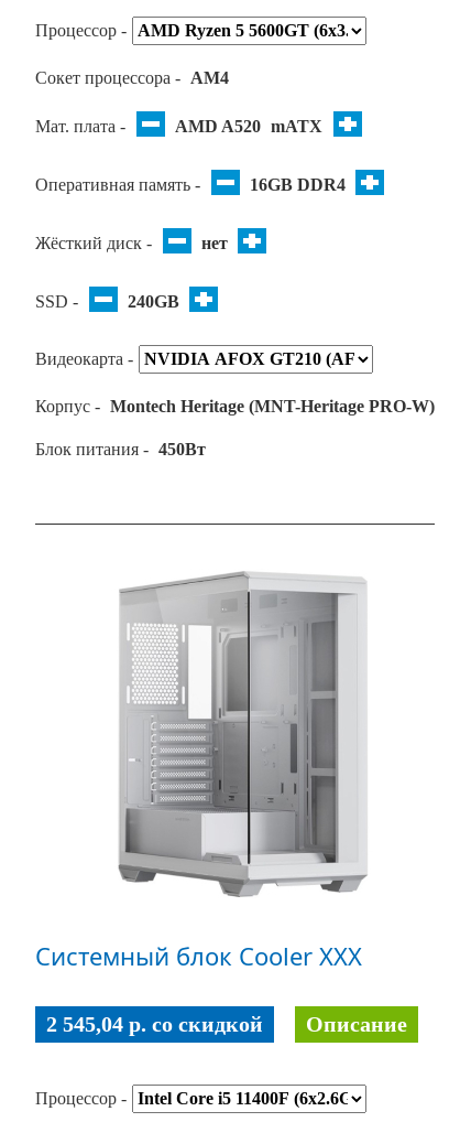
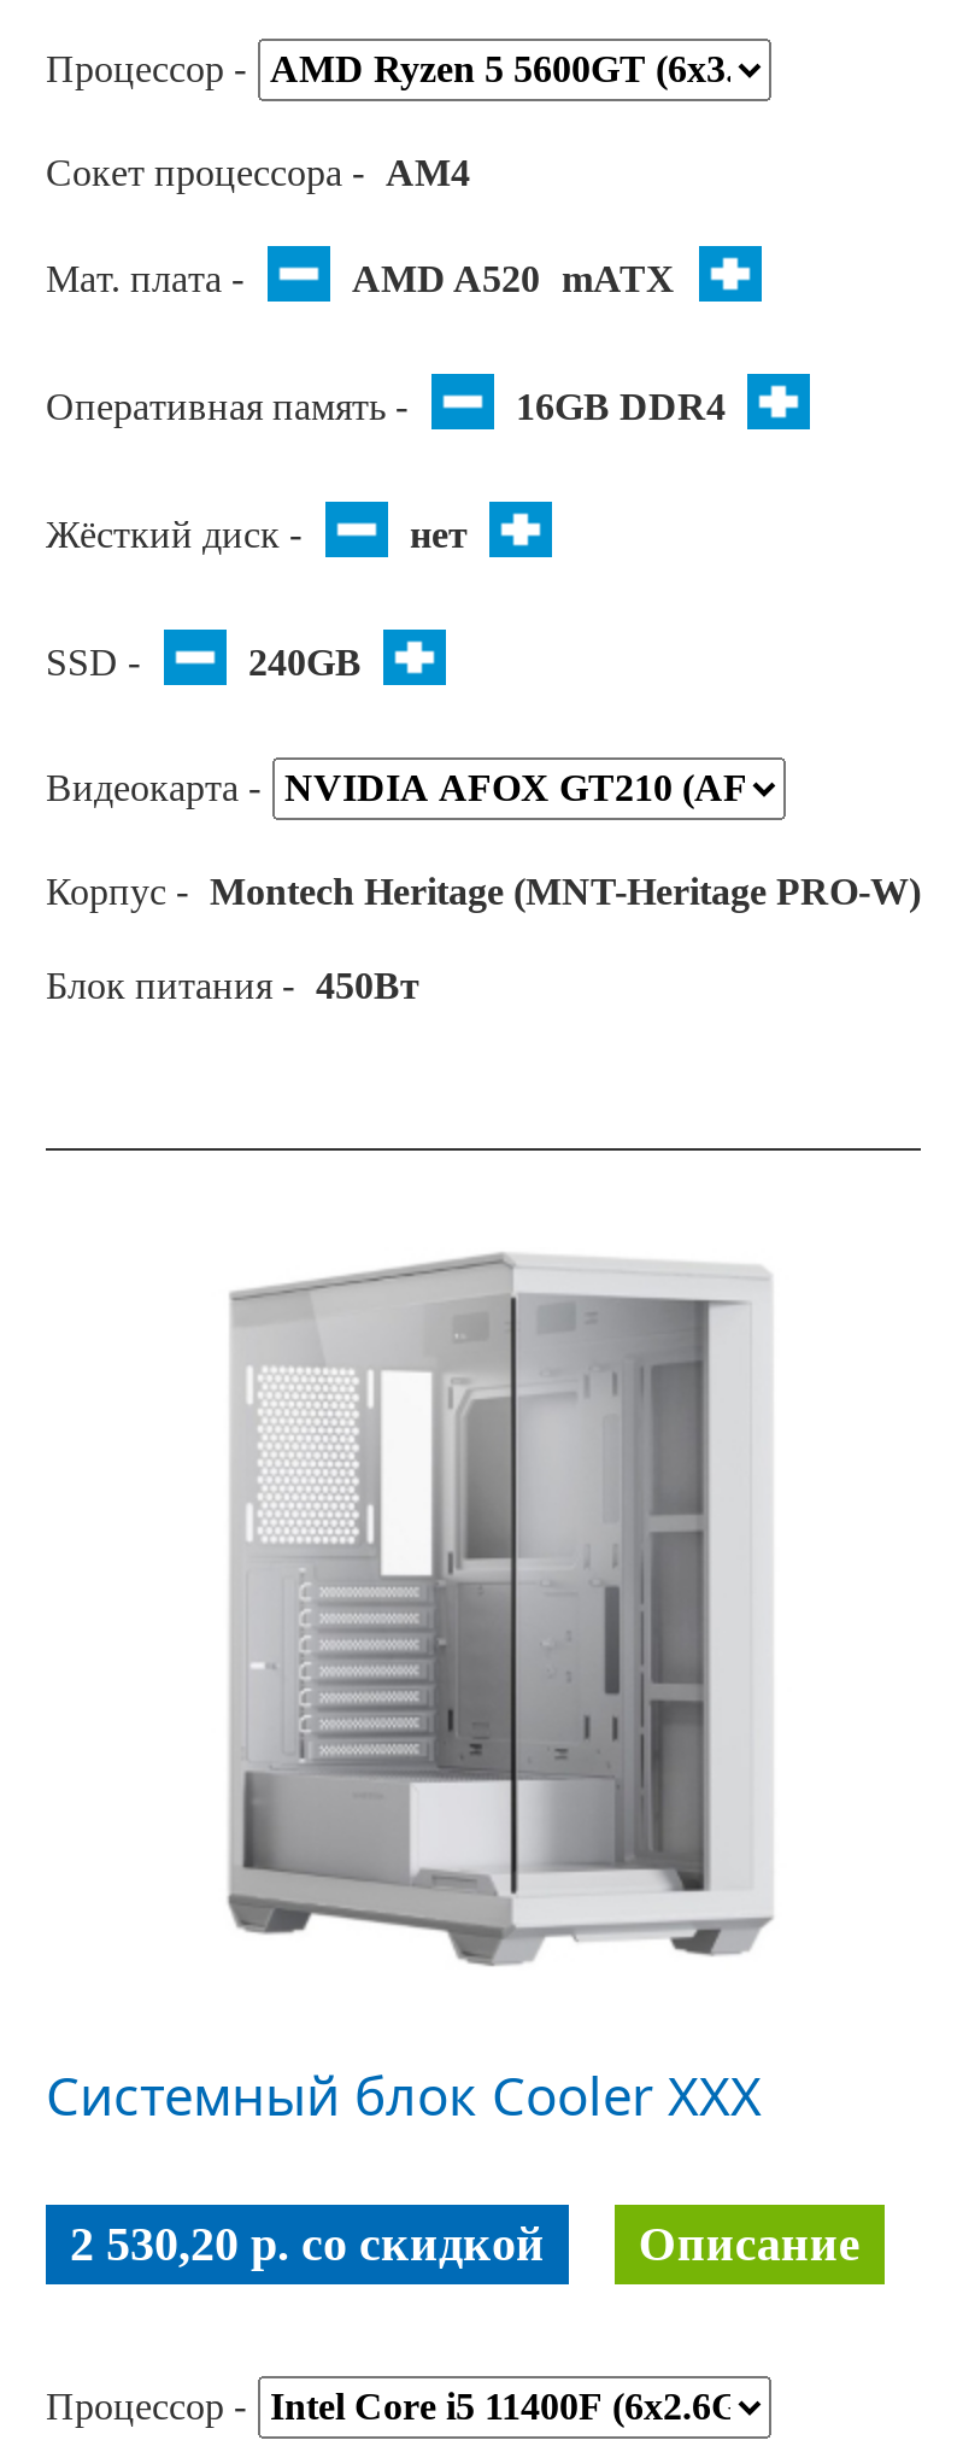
[46,1011,407,1035] 2 545,04 p. co скидкой Описание -> [70,2216,860,2269] 2 530,20 p. co скидкой Описание

